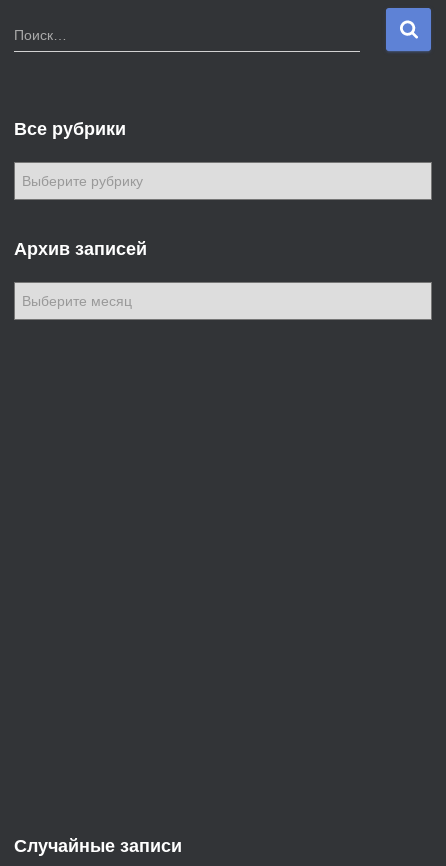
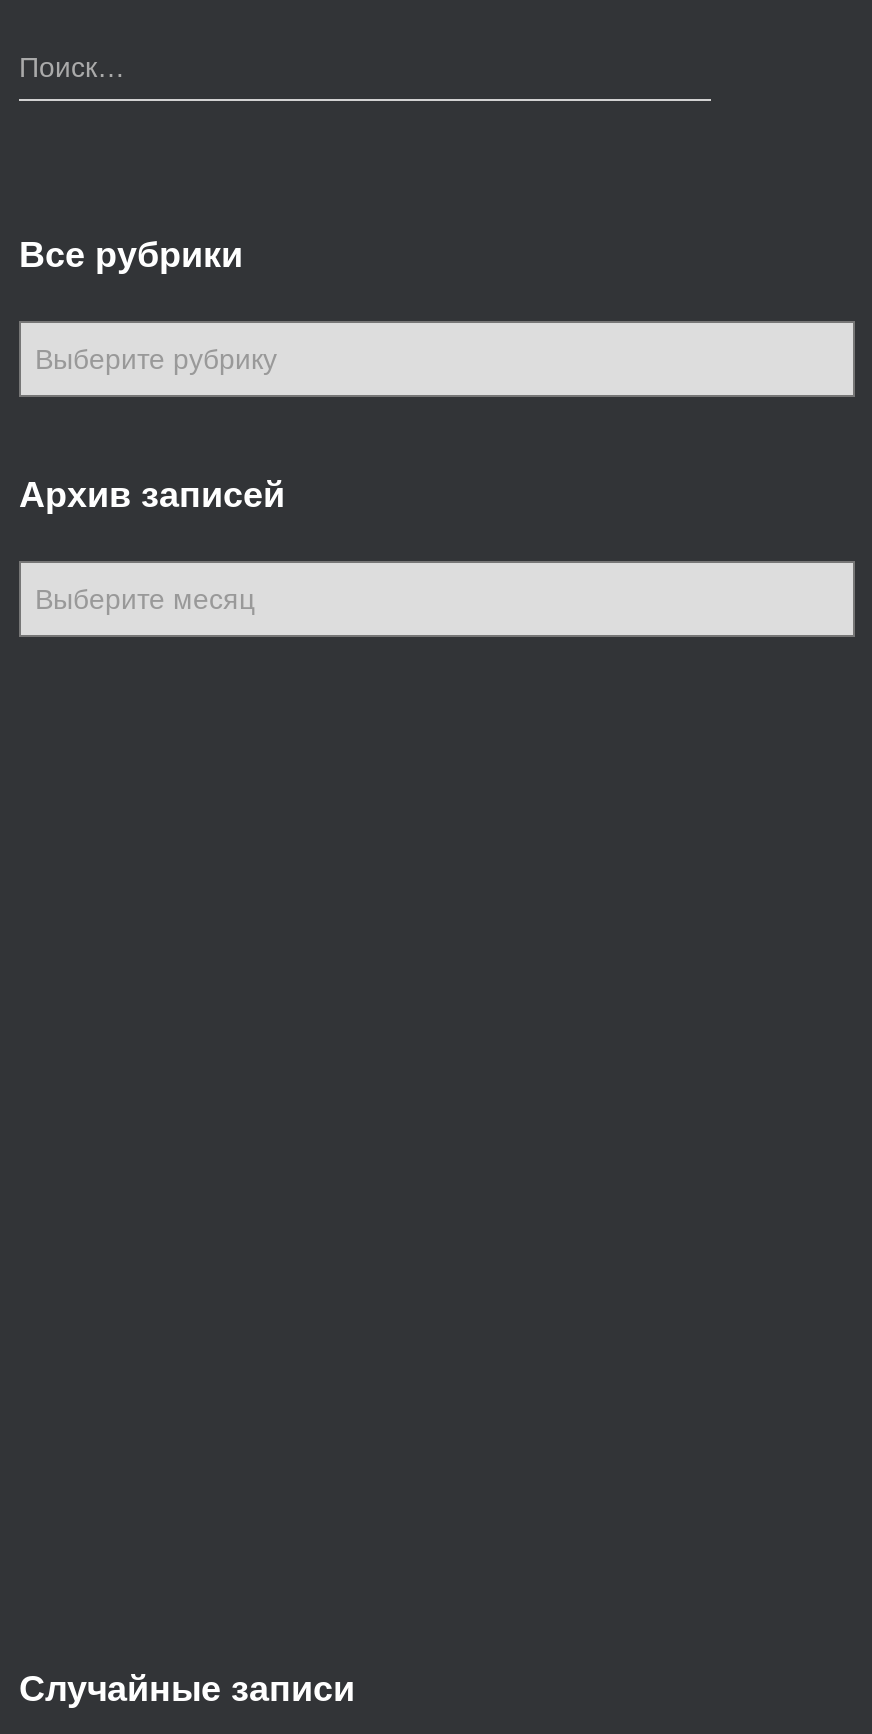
[385,7,432,53] [image] -> none

